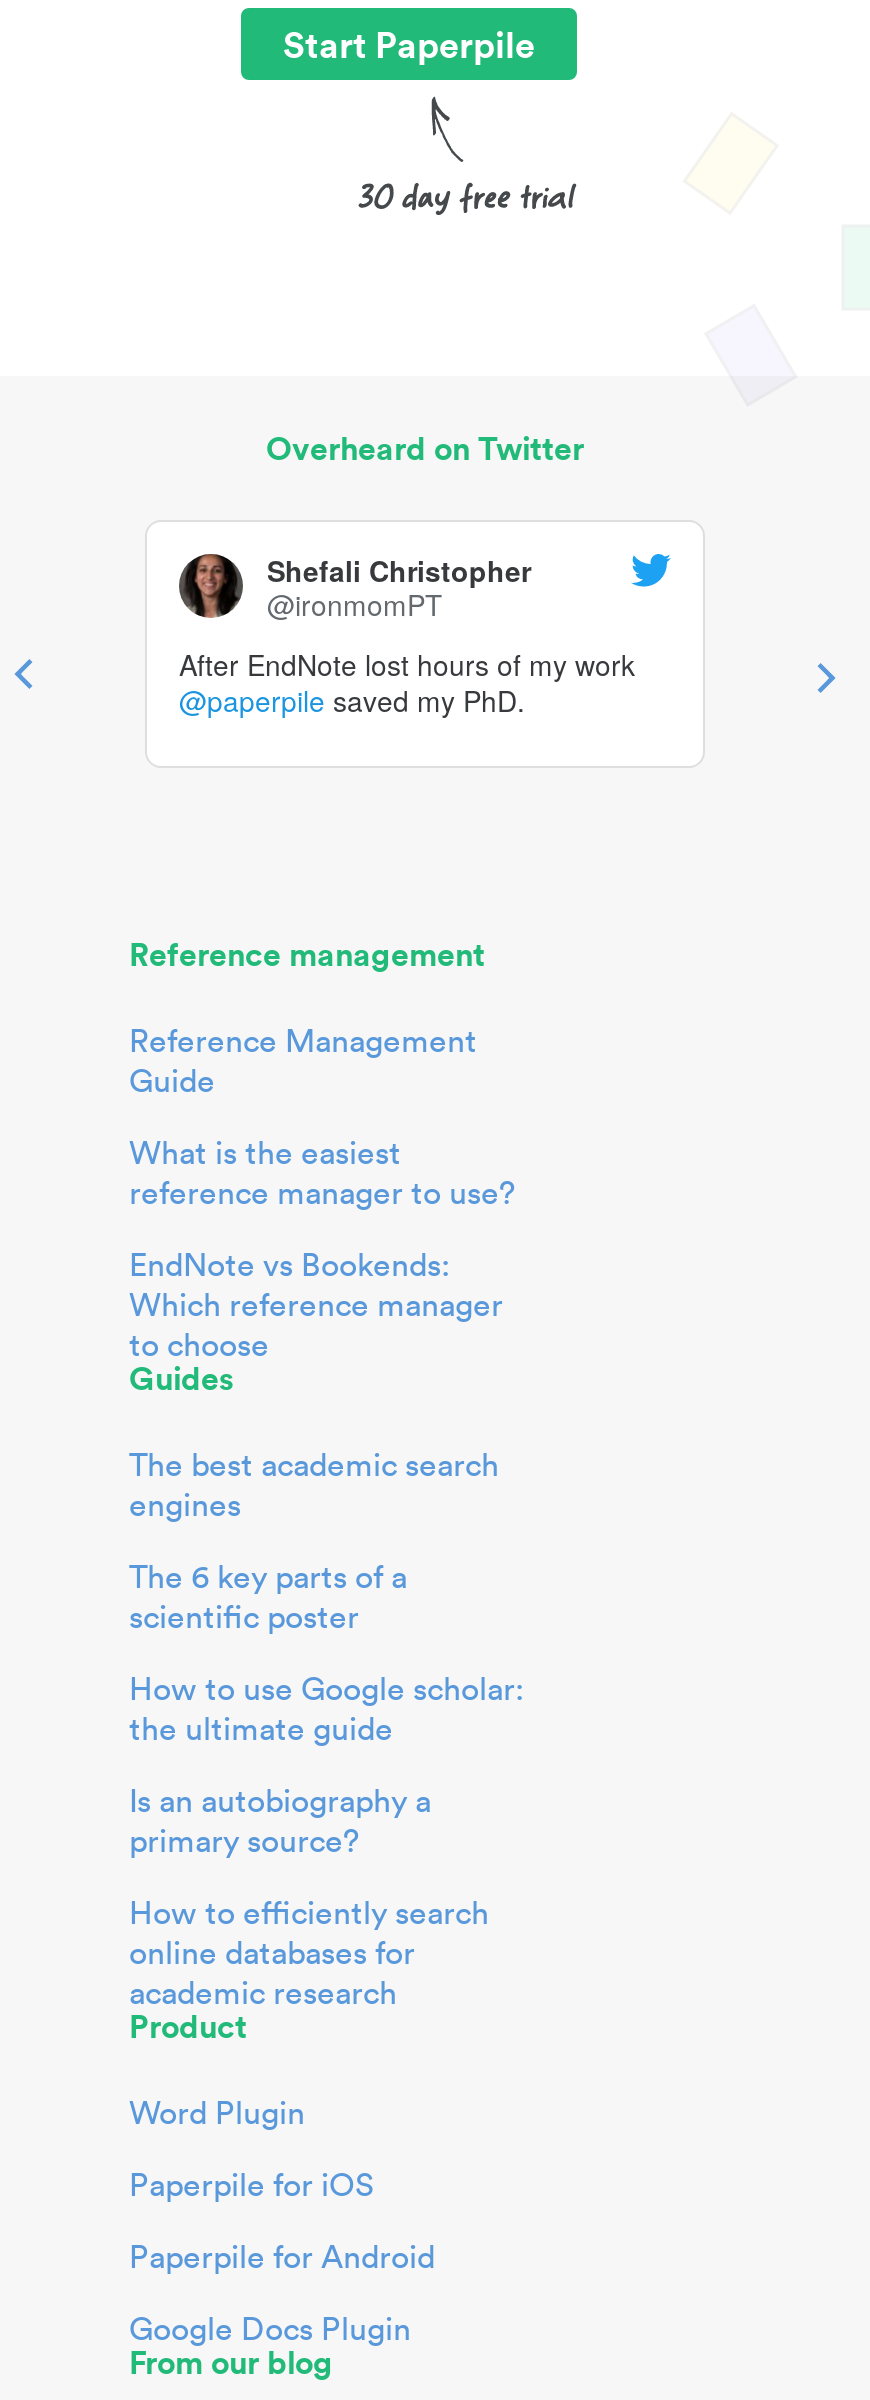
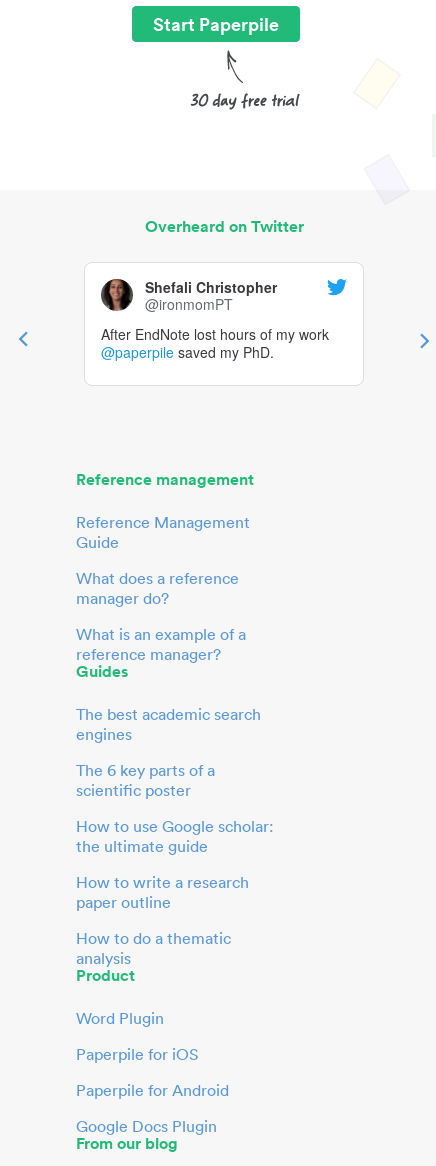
[129,1132,515,1212] What is the easiest | reference manager to use? -> [76,568,239,608] What does a reference | manager do?
[129,1244,503,1364] EndNote vs Bookends: | Which reference manager | to choose -> [76,624,246,664] What is an example of a | reference manager?
[129,1780,431,1860] Is an autobiography a | primary source? -> [76,872,249,912] How to write a research | paper outline
[129,1892,489,2012] How to efficiently search | online databases for | academic research -> [76,928,231,968] How to do a thematic | analysis

